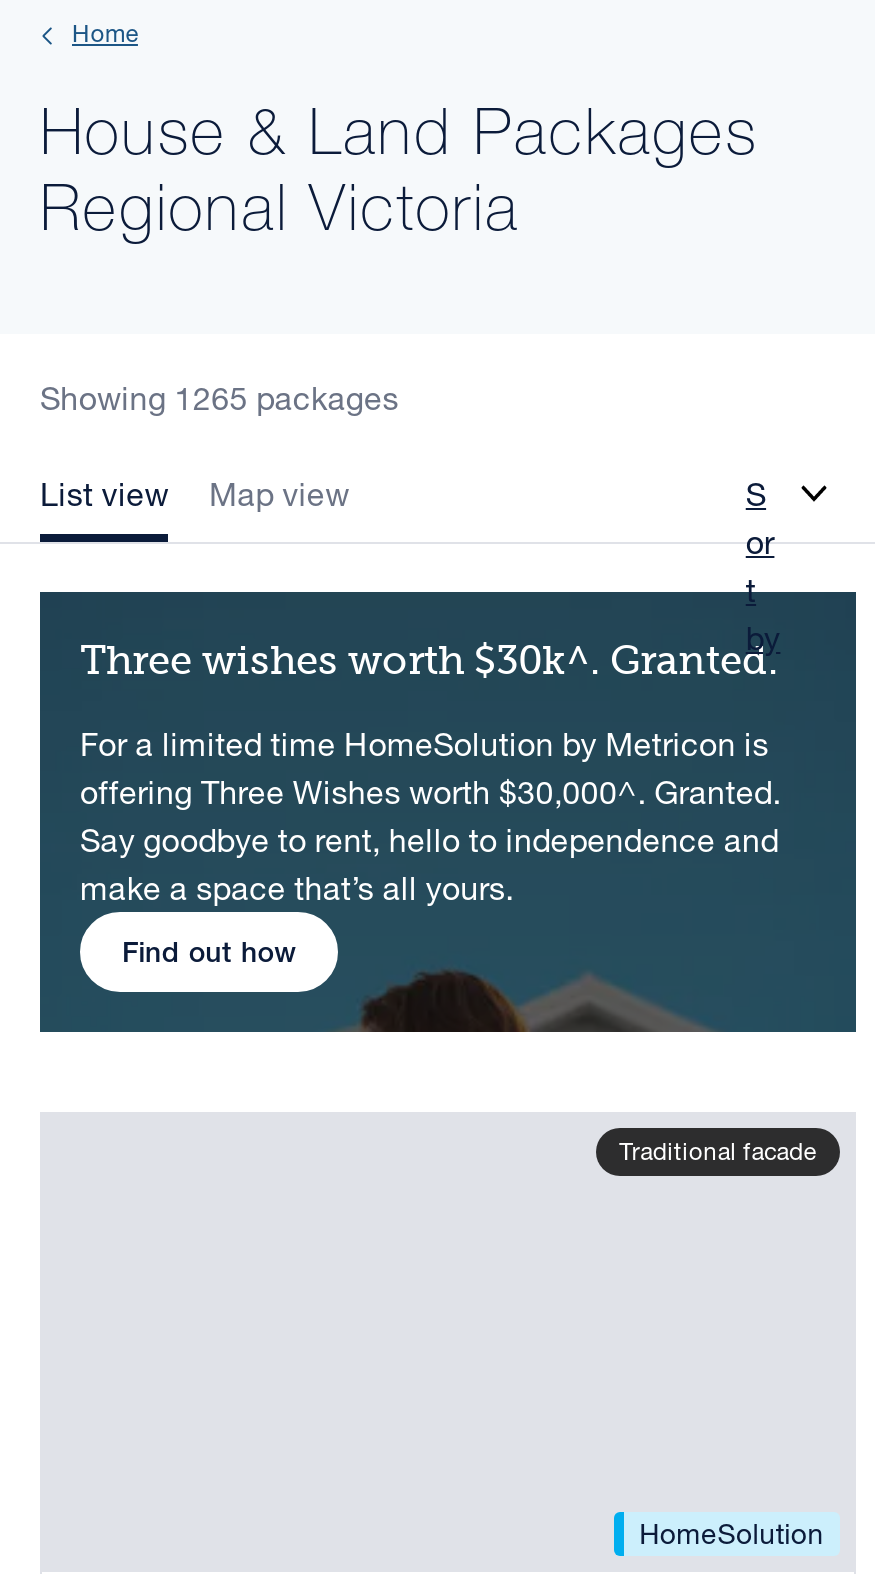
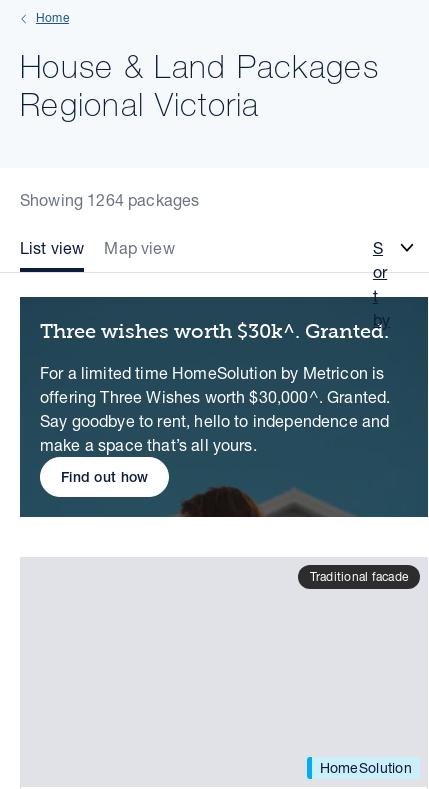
[40,378,399,416] Showing 1265 packages -> [20,190,199,209] Showing 1264 packages

